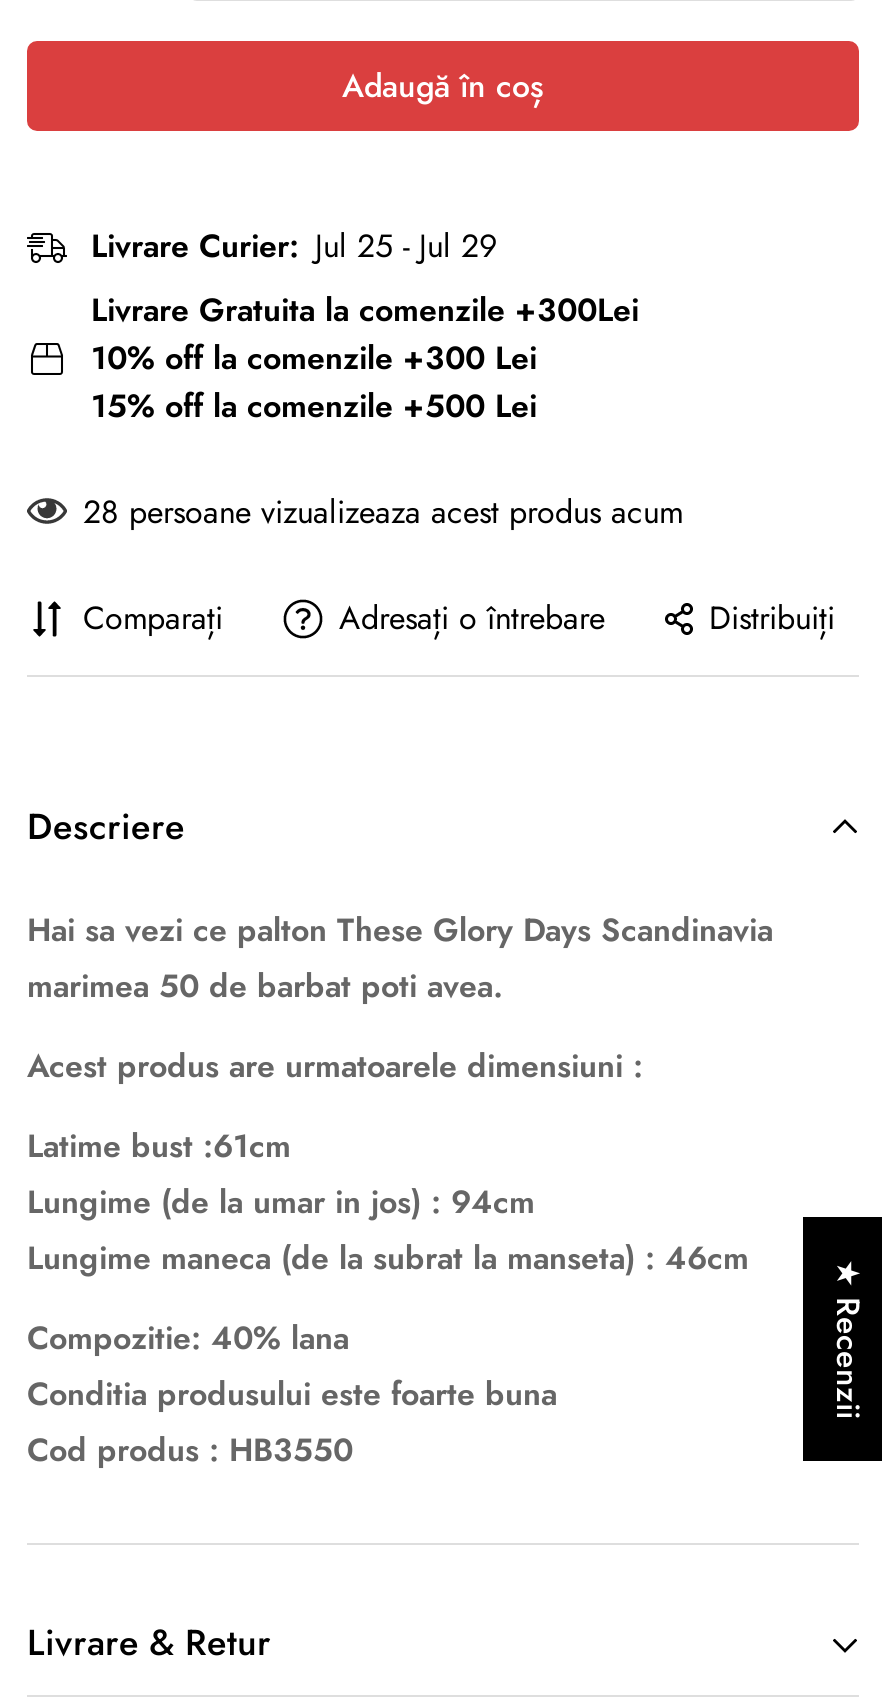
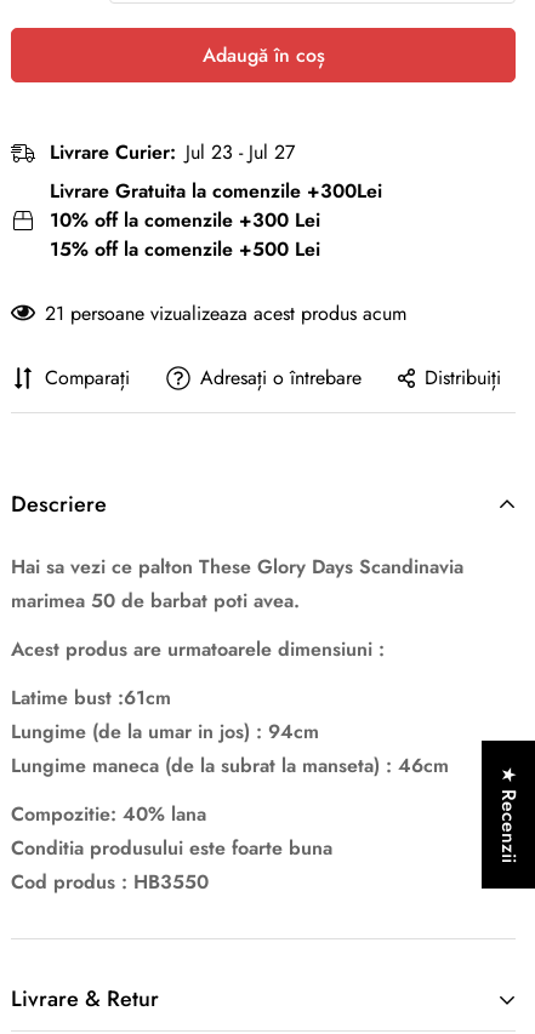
[91,223,497,269] Livrare Curier: Jul 25 - Jul 29 -> [50,138,295,166] Livrare Curier: Jul 23 - Jul 27
[83,489,683,535] 28 persoane vizualizeaza acest produs acum -> [45,299,406,327] 21 persoane vizualizeaza acest produs acum

